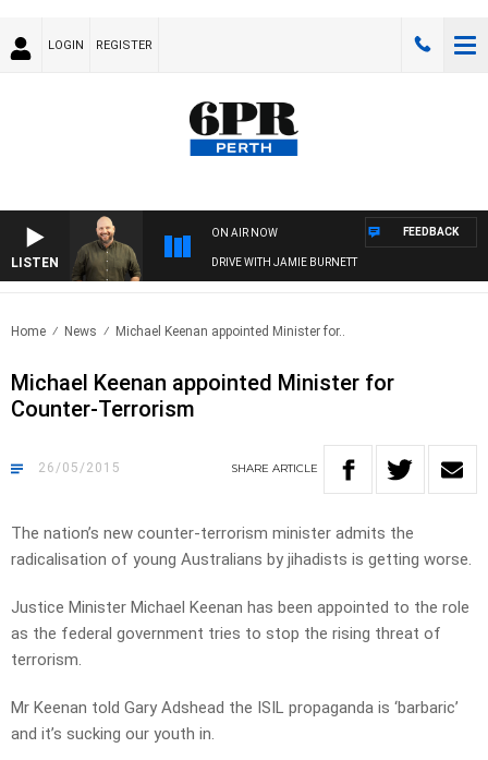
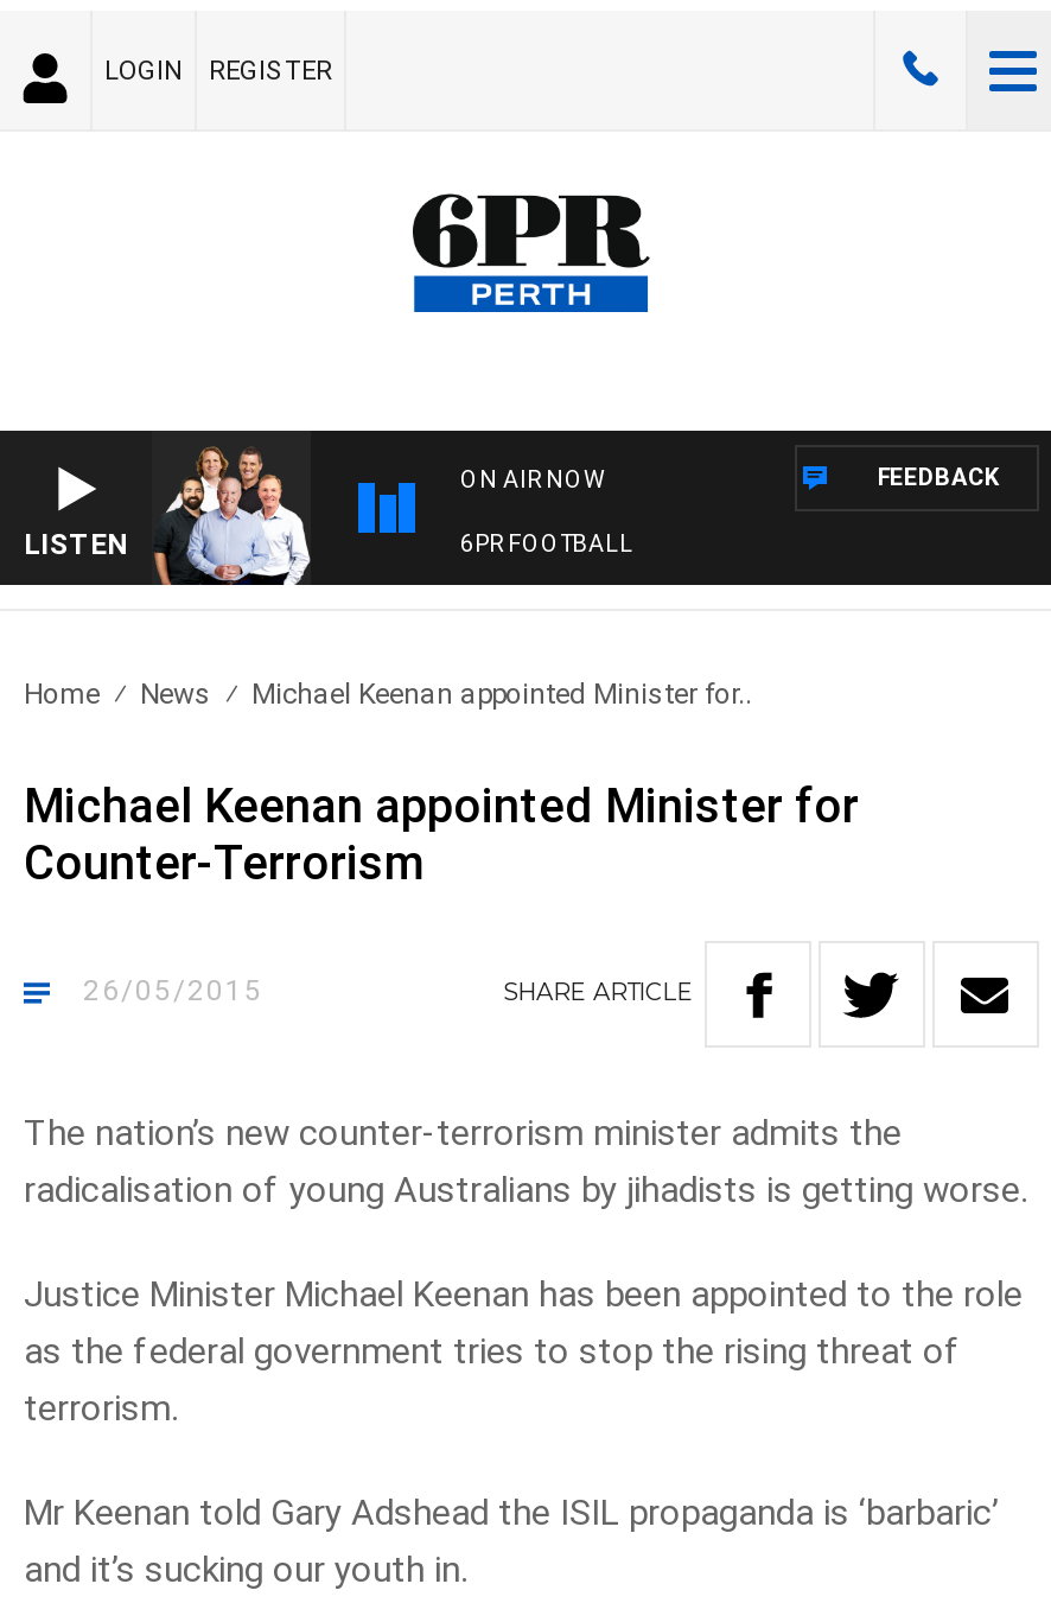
[72,215,142,281] [image] -> [154,445,313,587] [image]
[211,257,357,269] DRIVE WITH JAMIE BURNETT -> [460,531,633,557] 6PR FOOTBALL

